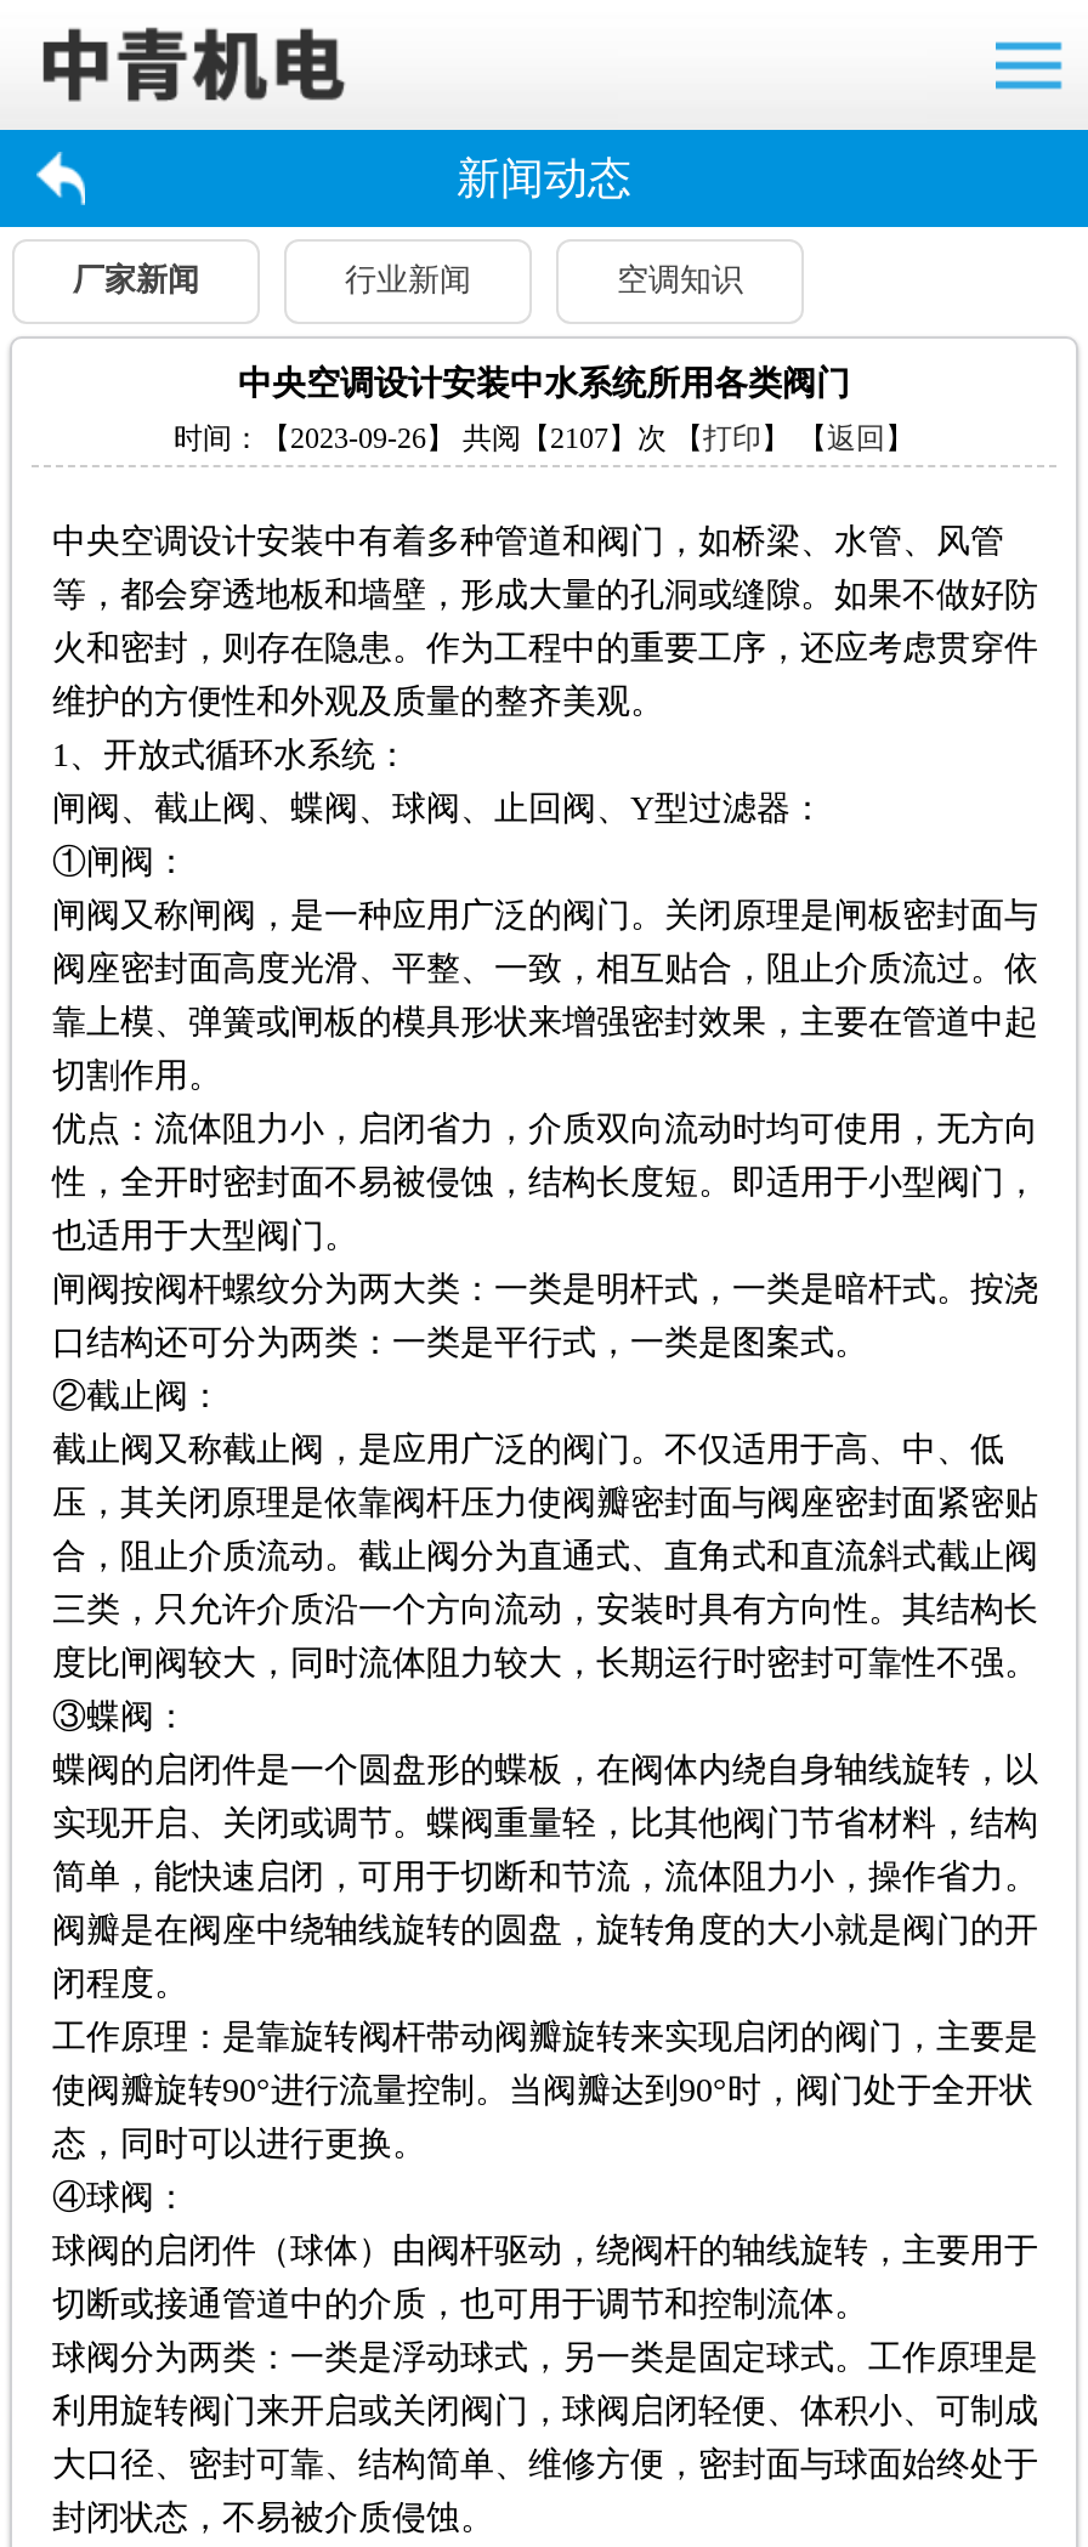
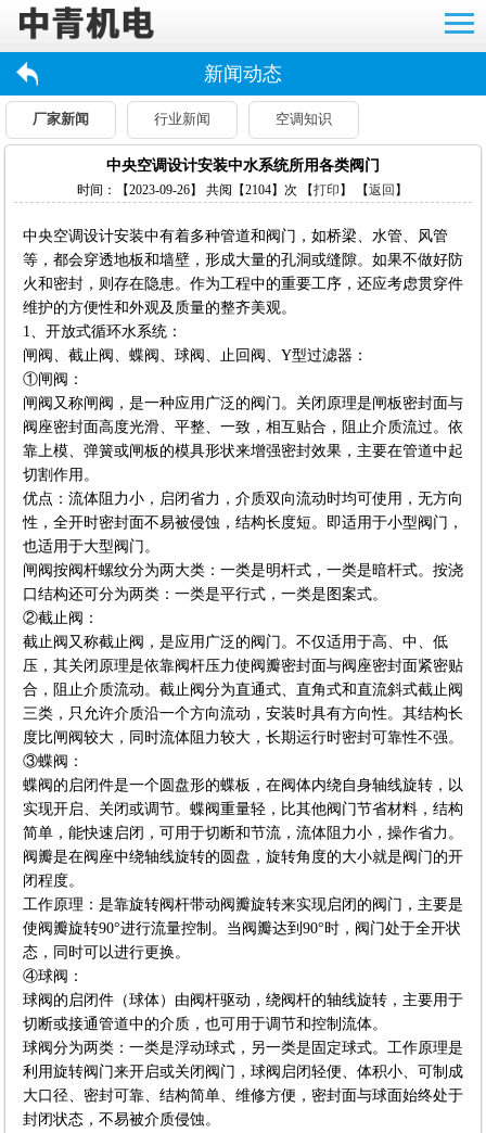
[174,420,914,454] 时间：【2023-09-26】 共阅【2107】次 【打印】 【返回】 -> [78,182,408,197] 时间：【2023-09-26】 共阅【2104】次 【打印】 【返回】

